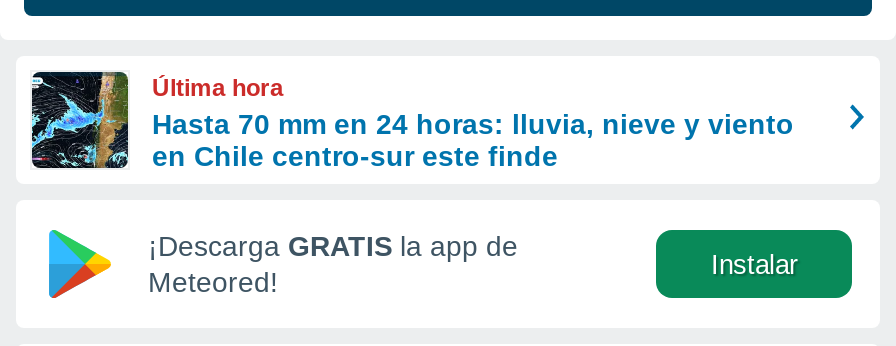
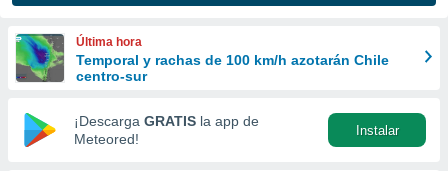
[30,72,794,172] [image] | Hasta 70 mm en 24 horas: lluvia, nieve y viento | en Chile centro-sur este finde -> [15,34,389,84] [image] | Temporal y rachas de 100 km/h azotarán Chile | centro-sur

